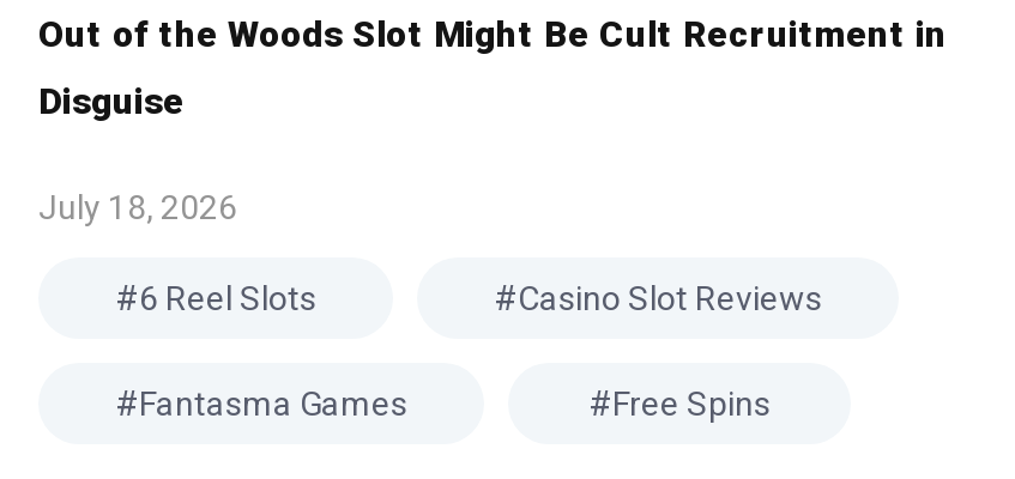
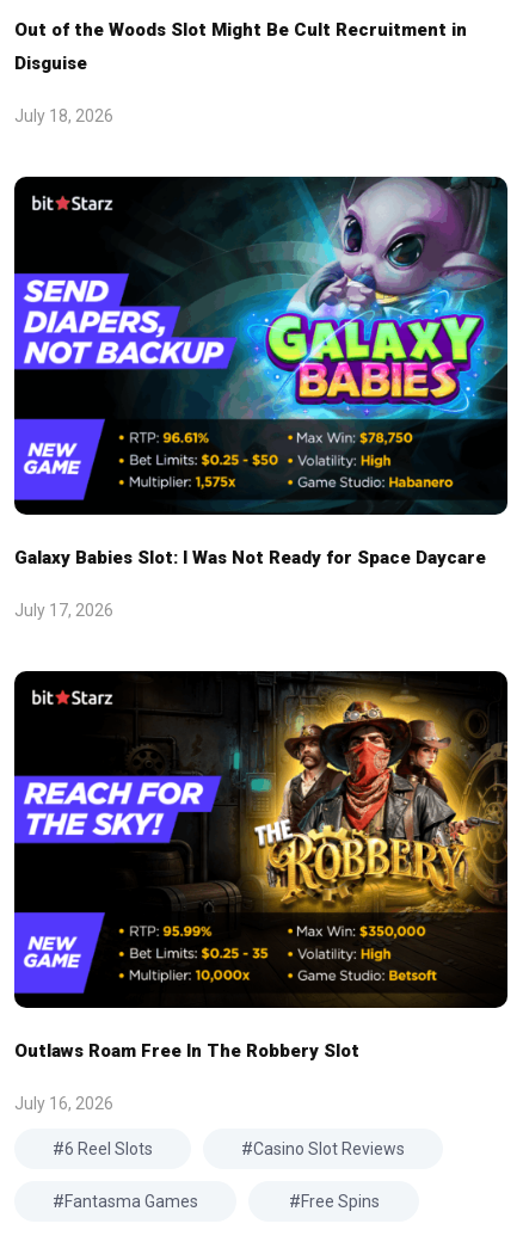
none -> [13,176,509,620] [image] | Galaxy Babies Slot: I Was Not Ready for Space Daycare | July 17, 2026
none -> [13,670,509,1113] [image] | Outlaws Roam Free In The Robbery Slot | July 16, 2026

